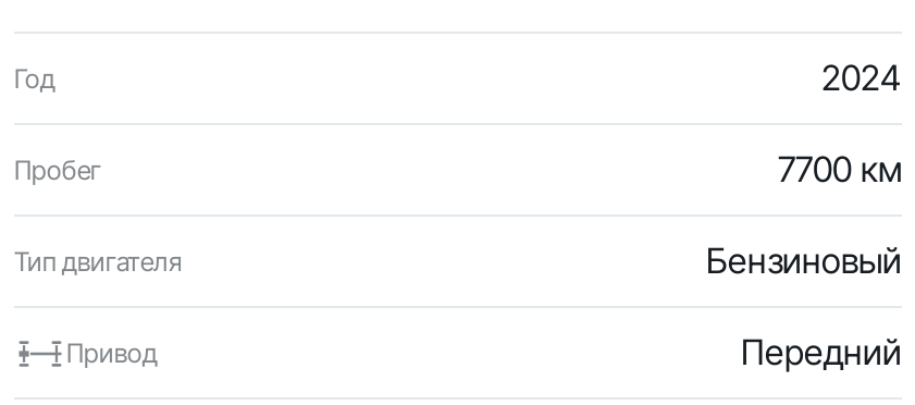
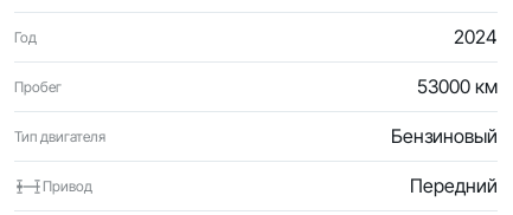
[778,147,902,191] 7700 км -> [417,74,498,98] 53000 км

